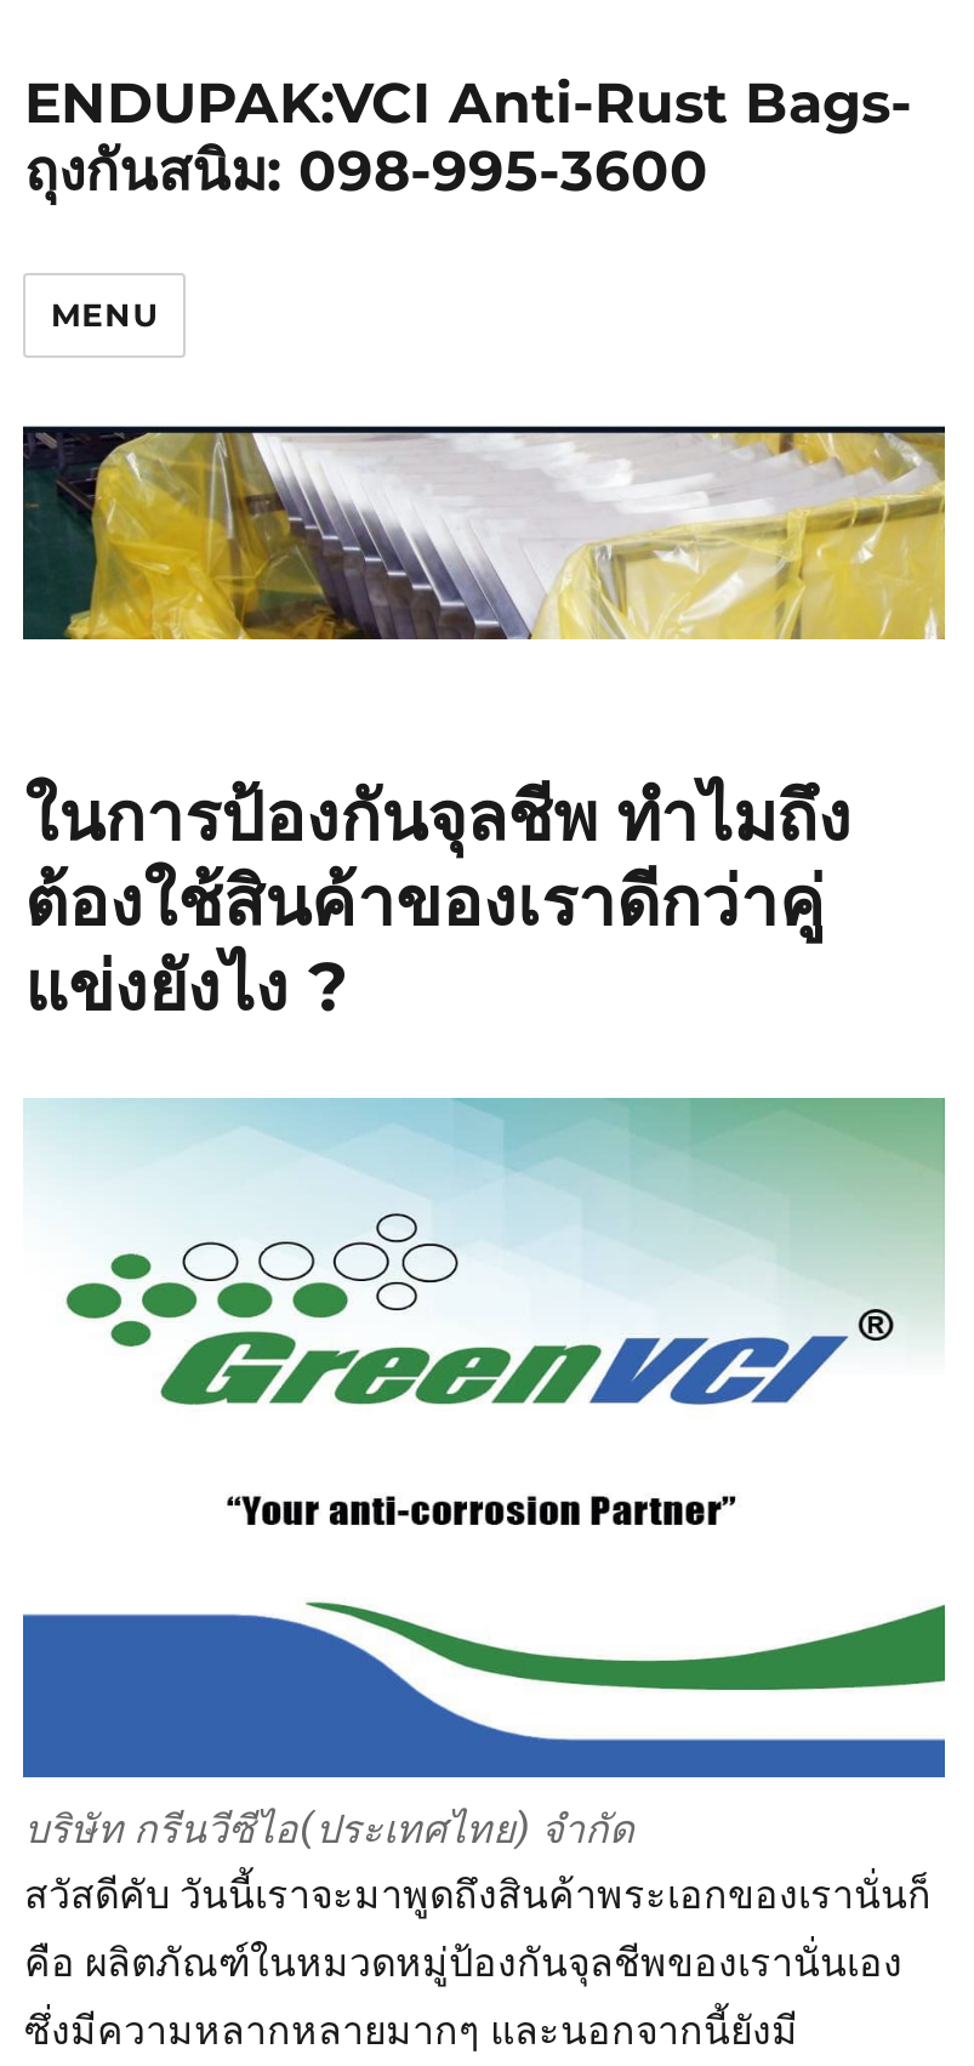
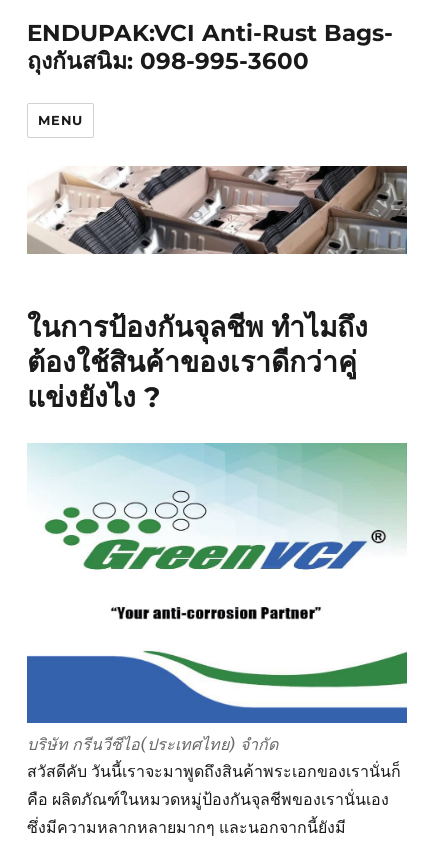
[21,423,947,642] [image] -> [27,165,408,255] [image]

